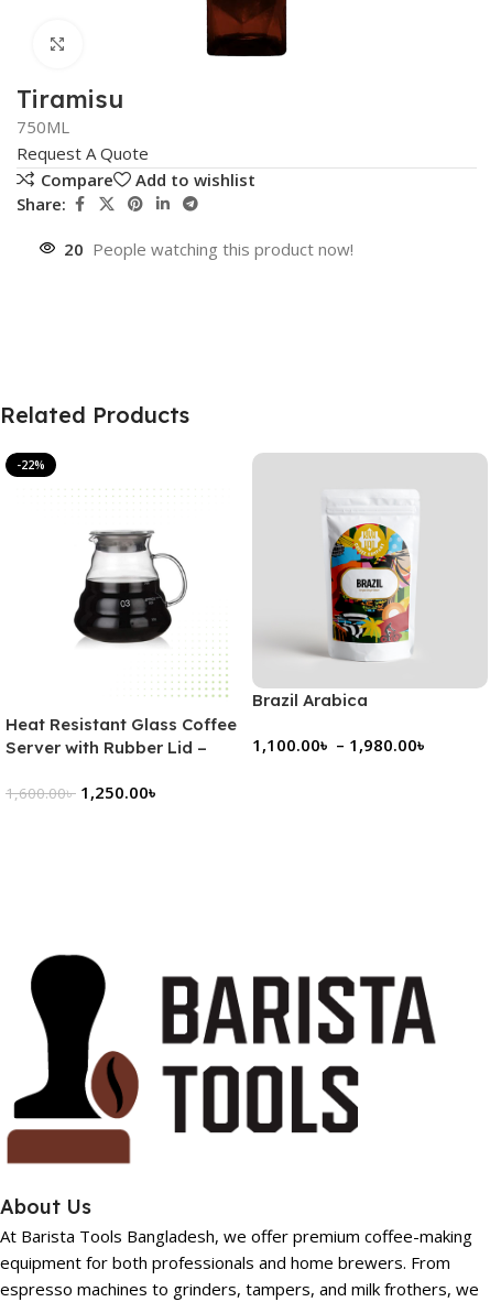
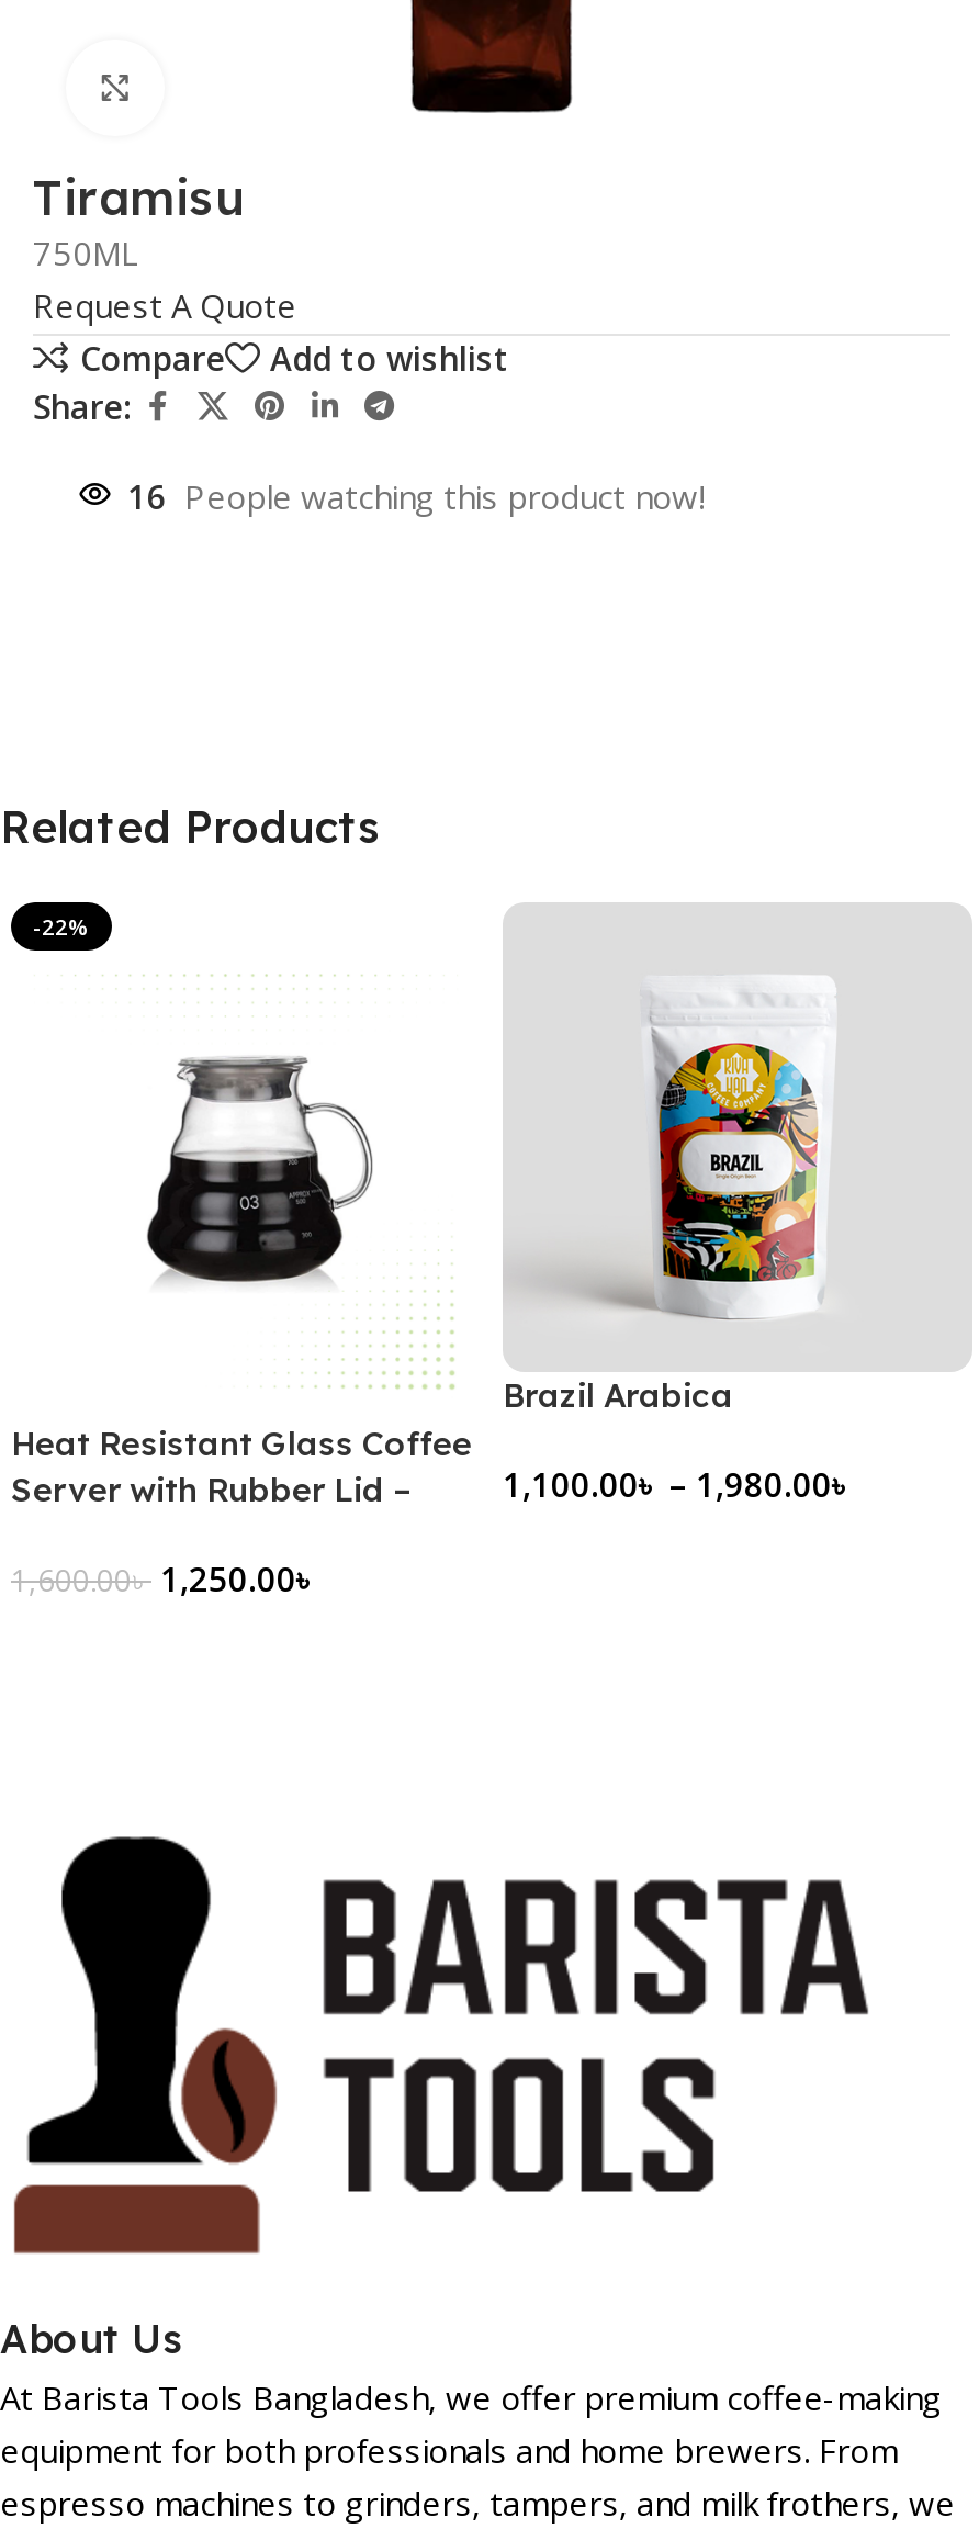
[64,238,353,260] 20 People watching this product now! -> [127,474,705,518] 16 People watching this product now!

